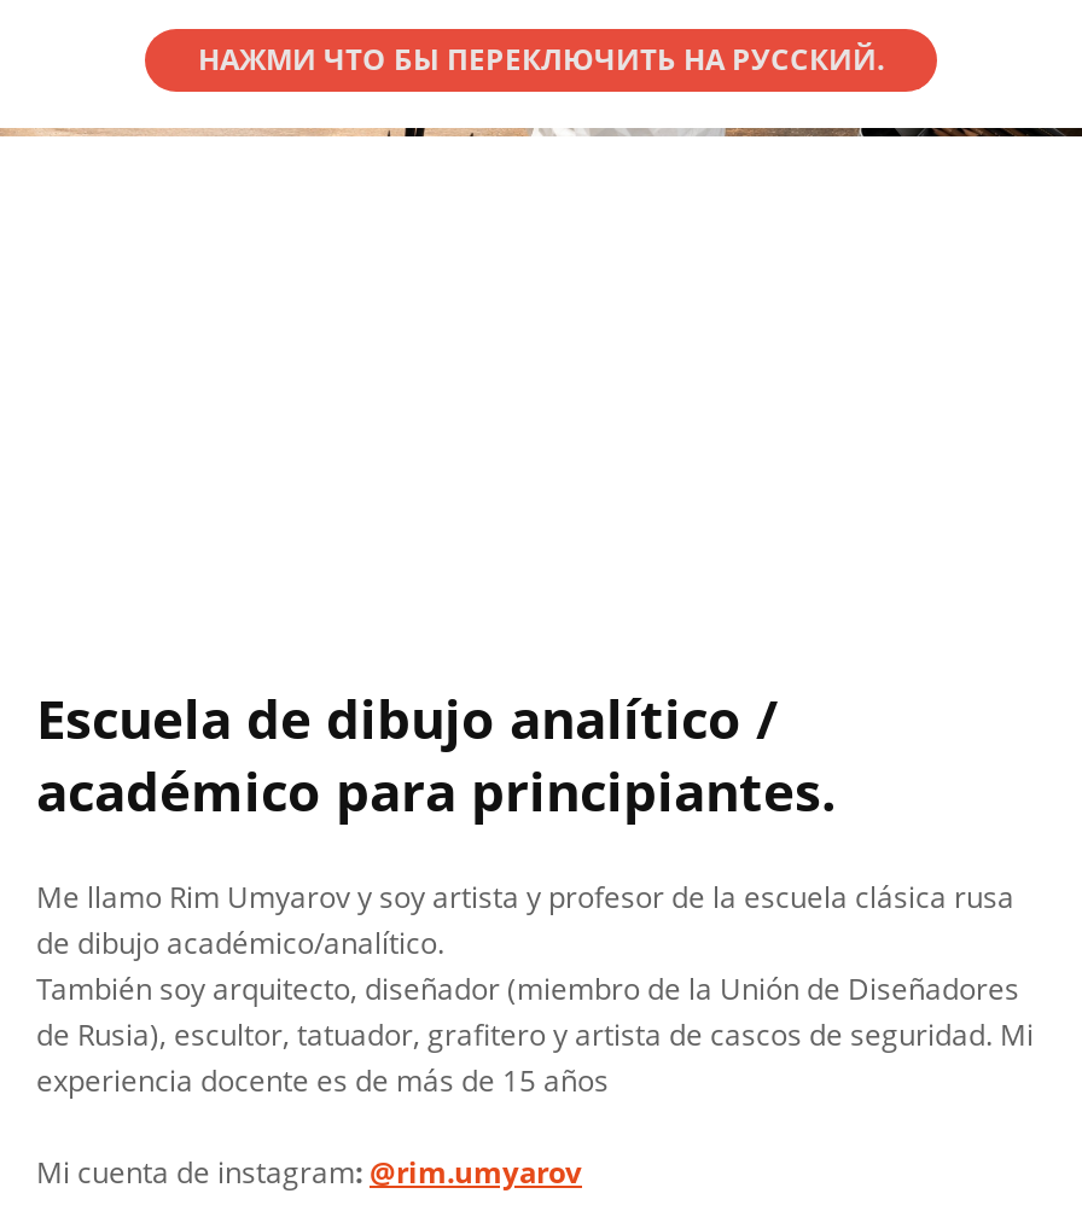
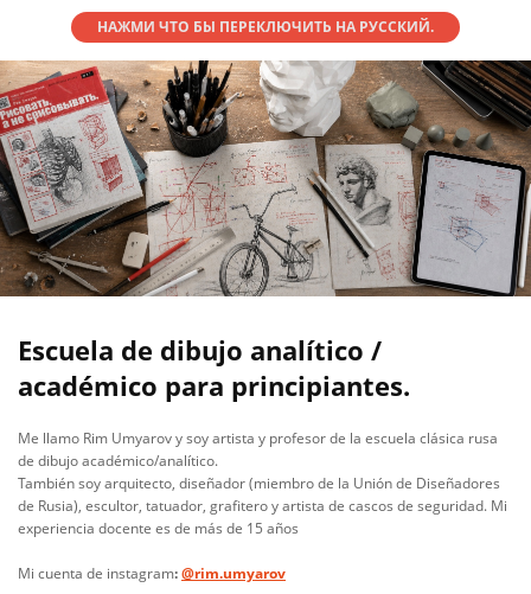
none -> [4,64,527,298] [image]

